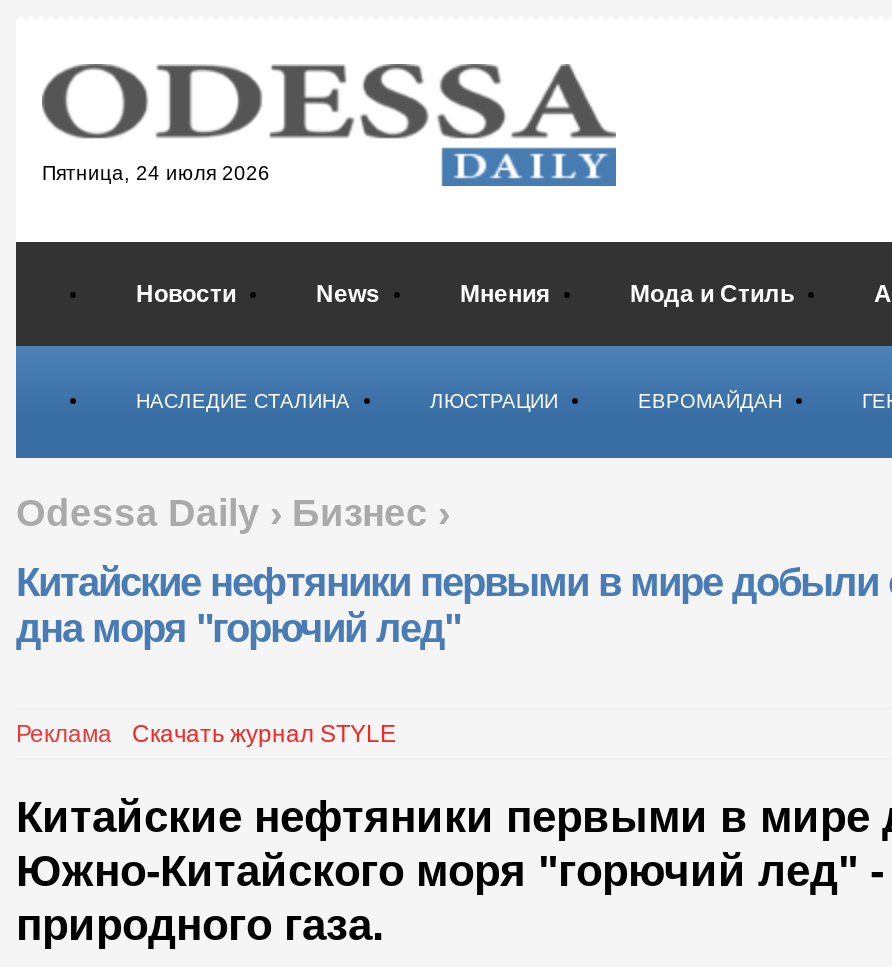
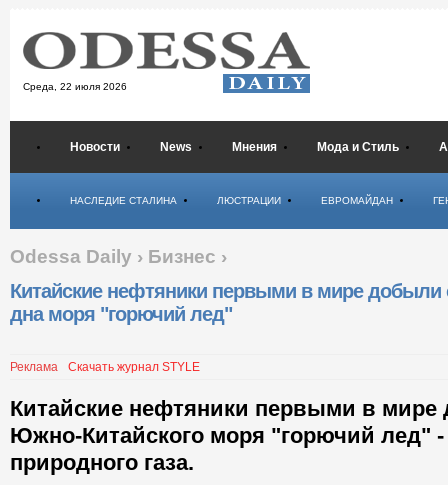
[42,162,270,184] Пятница, 24 июля 2026 -> [23,81,127,92] Среда, 22 июля 2026

